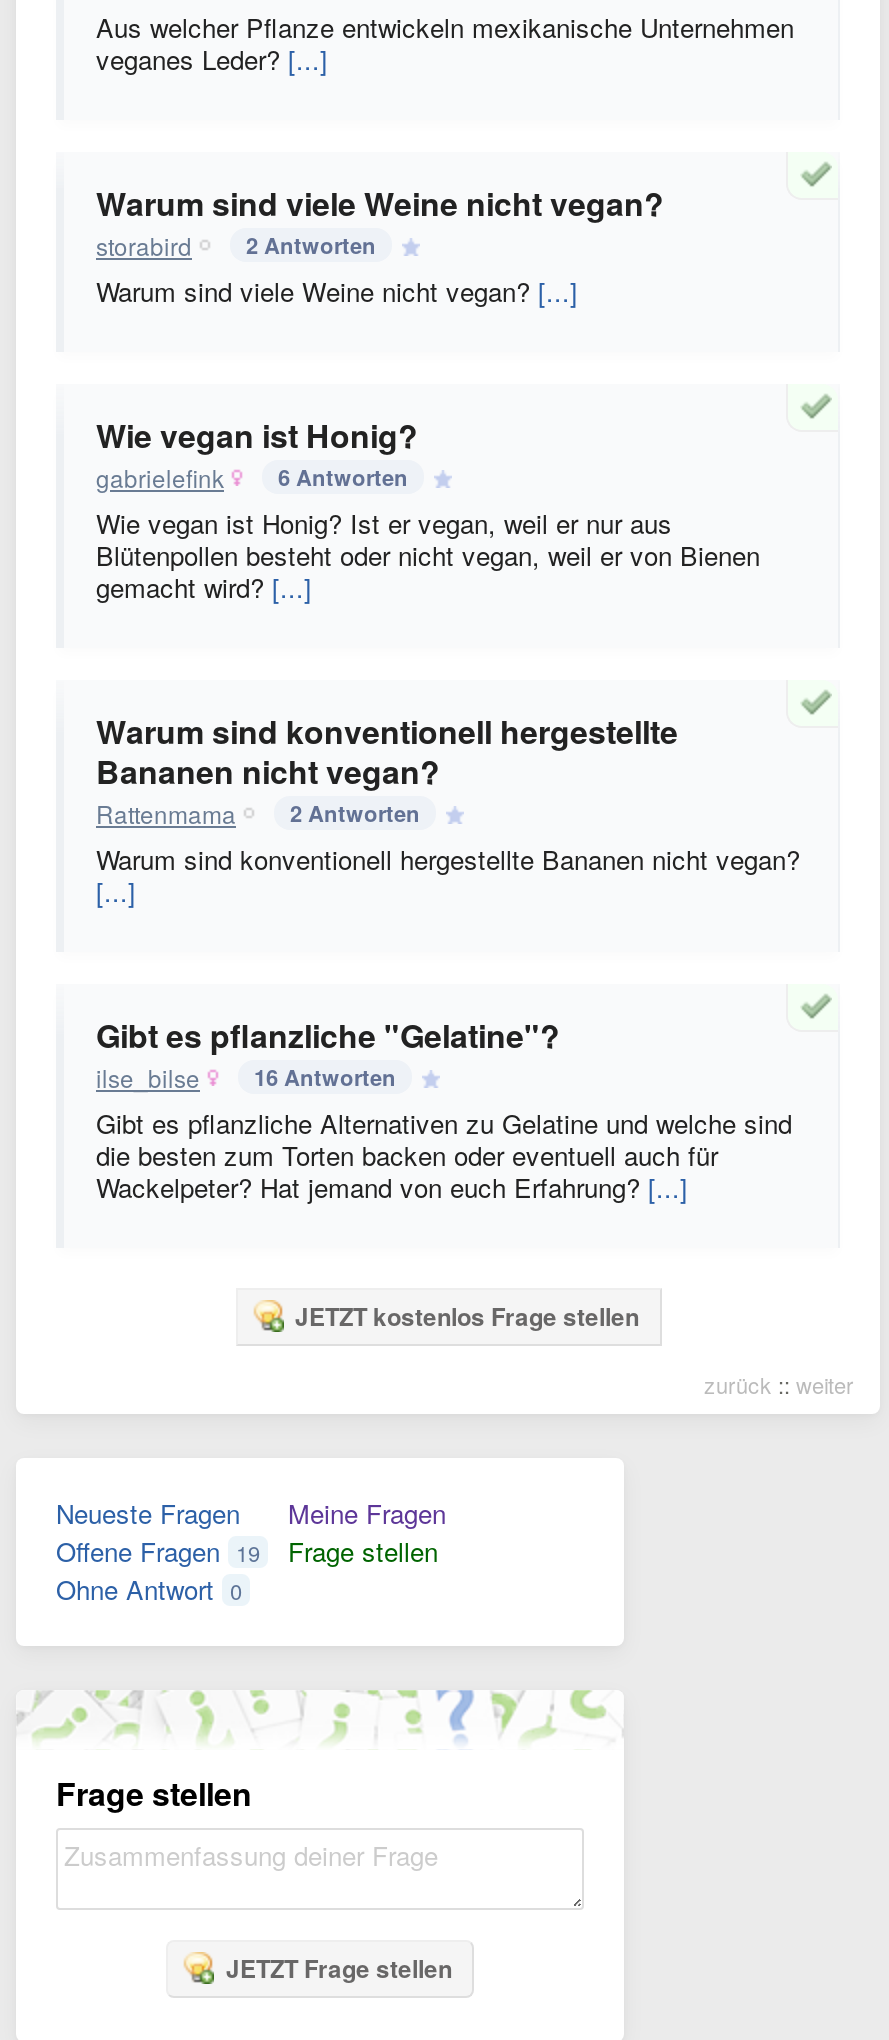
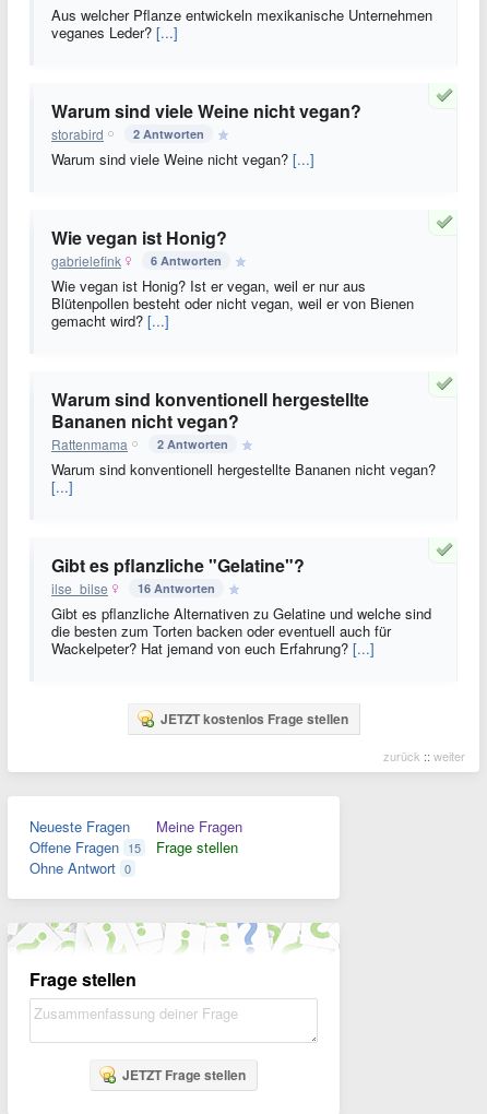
[56,1532,260,1570] Offene Fragen 19 -> [29,837,141,857] Offene Fragen 15

